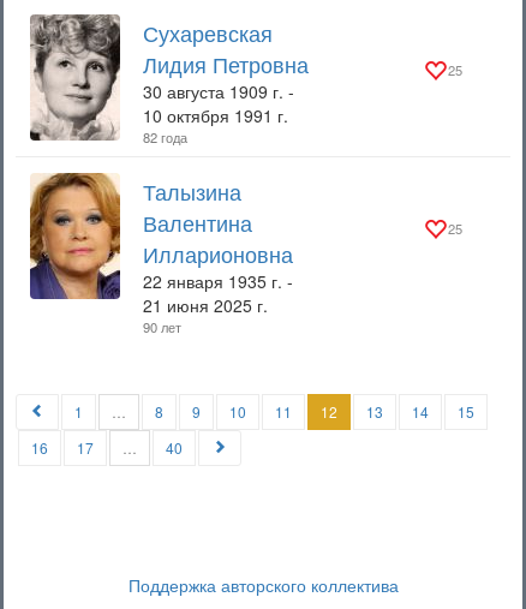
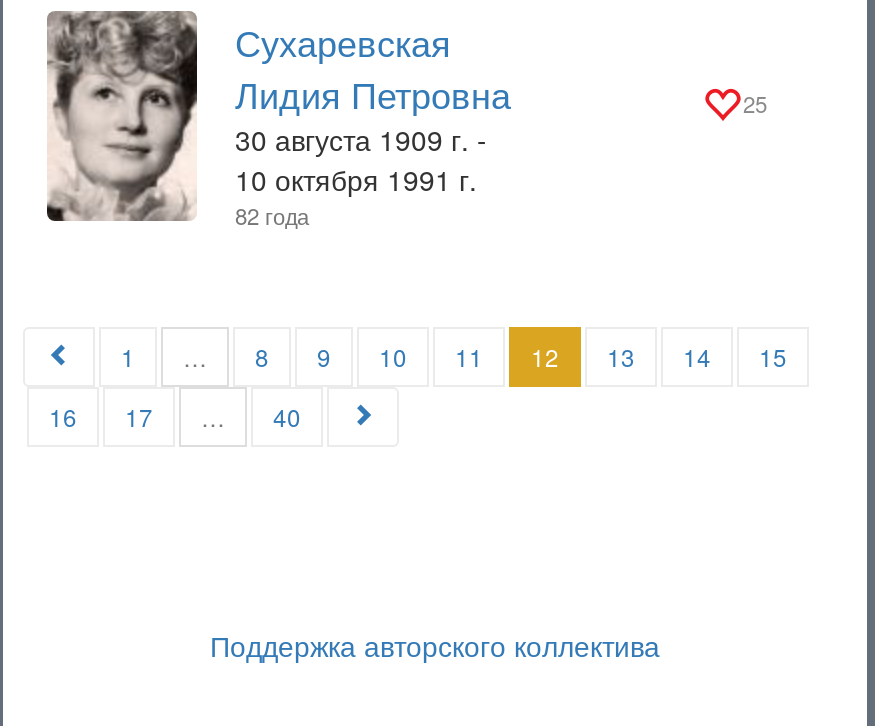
[29,172,293,337] [image] | Талызина | Валентина | Илларионовна | 22 января 1935 г. - | 21 июня 2025 г. | 90 лет -> none
[448,219,462,238] 25 -> none

